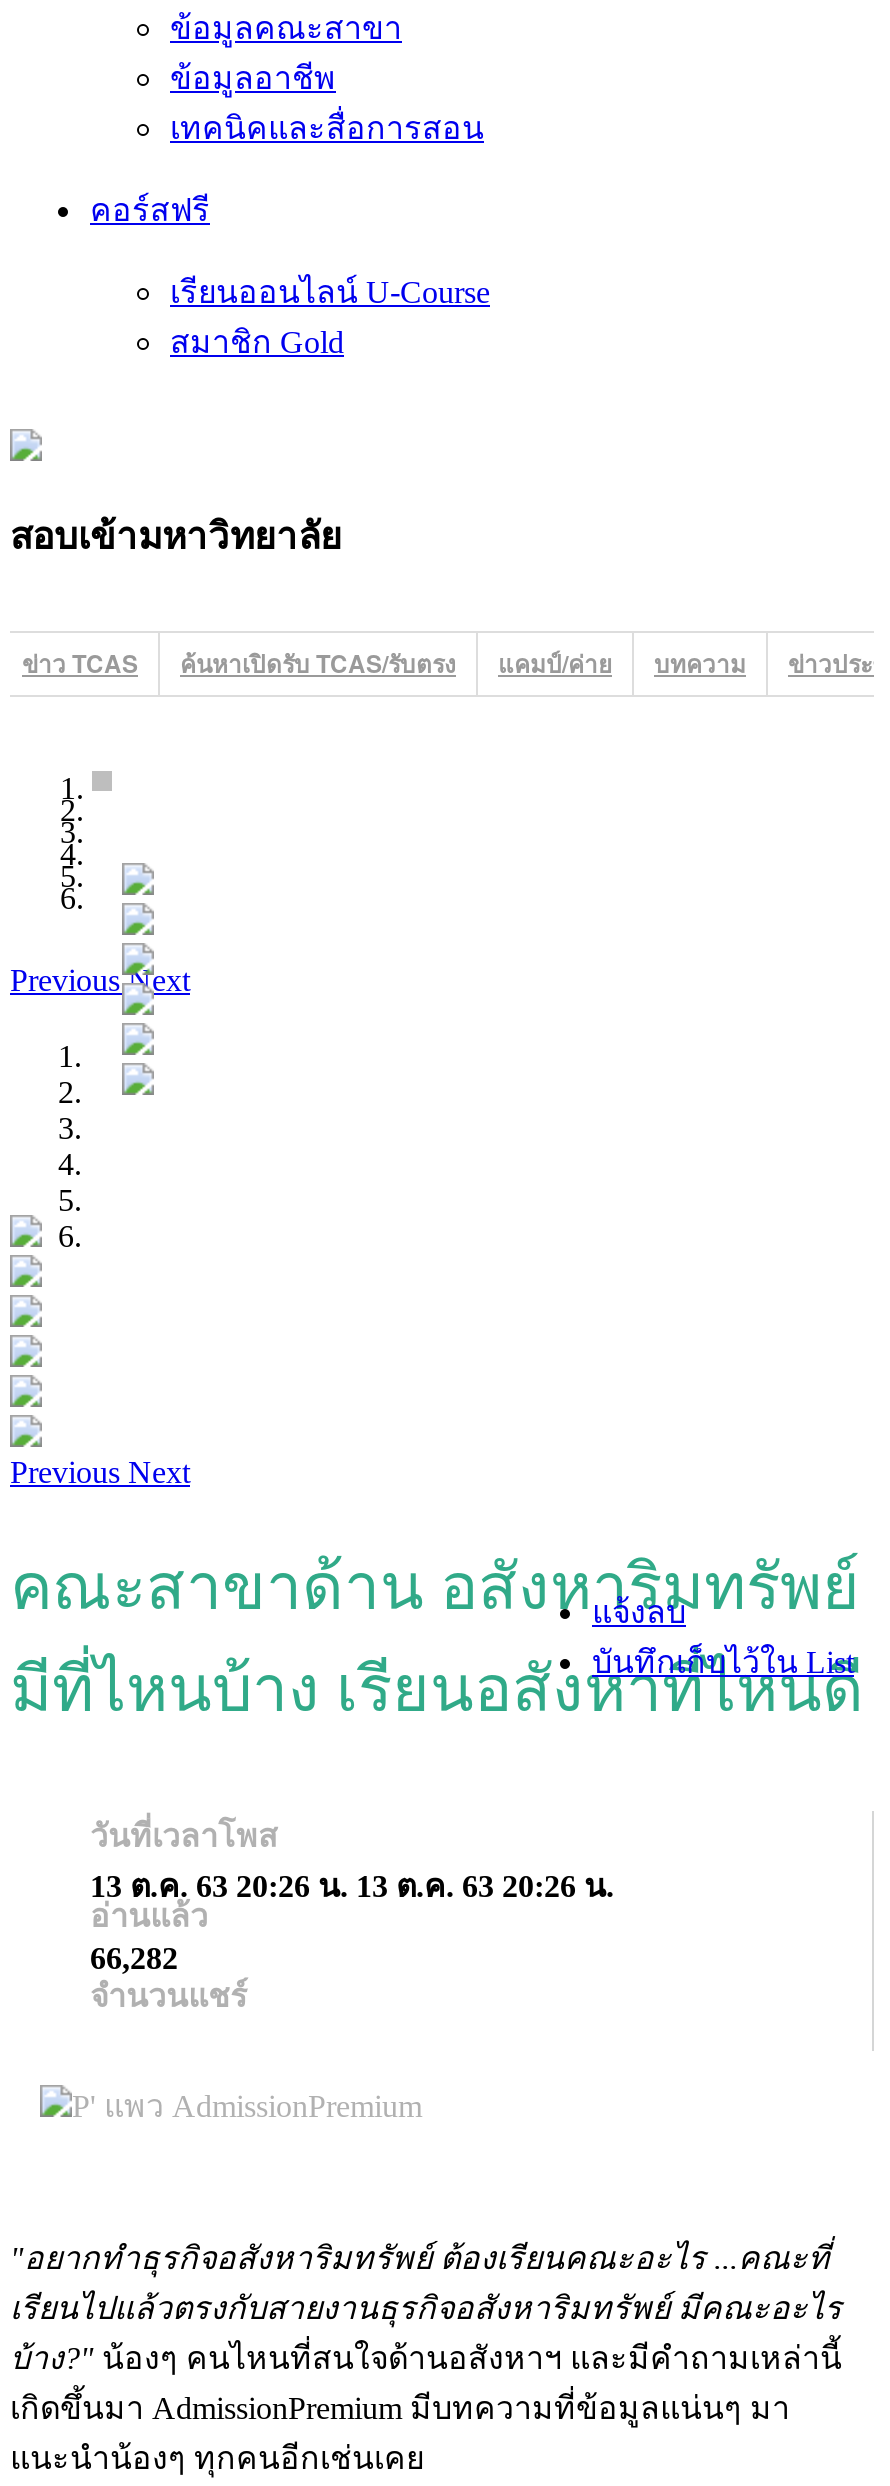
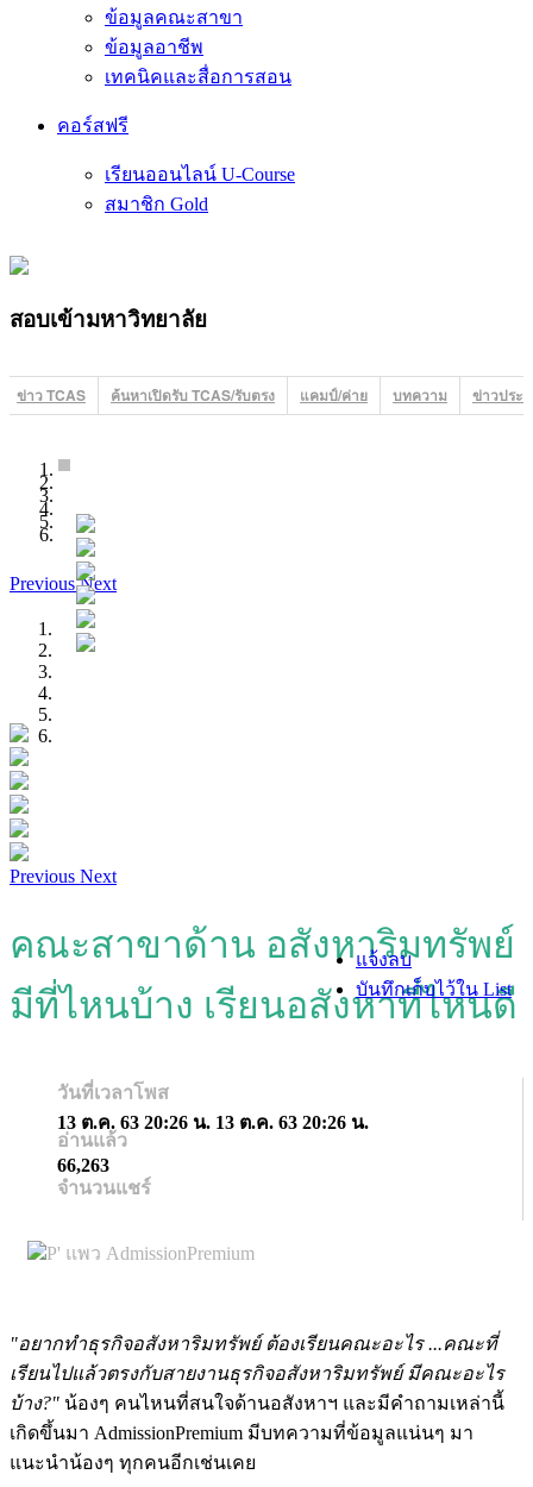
[90,1941,178,1975] 66,282 -> [57,1155,109,1176] 66,263

